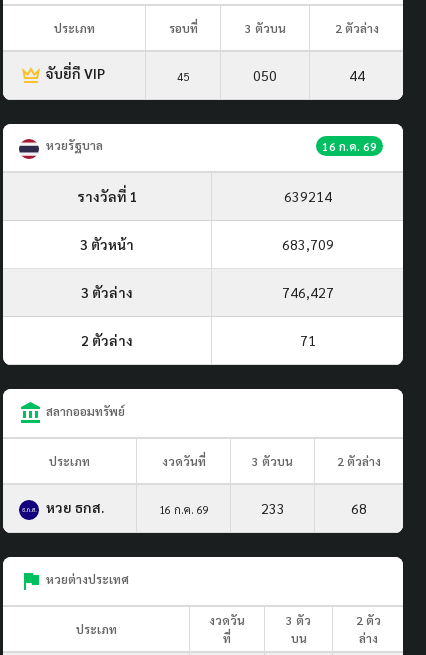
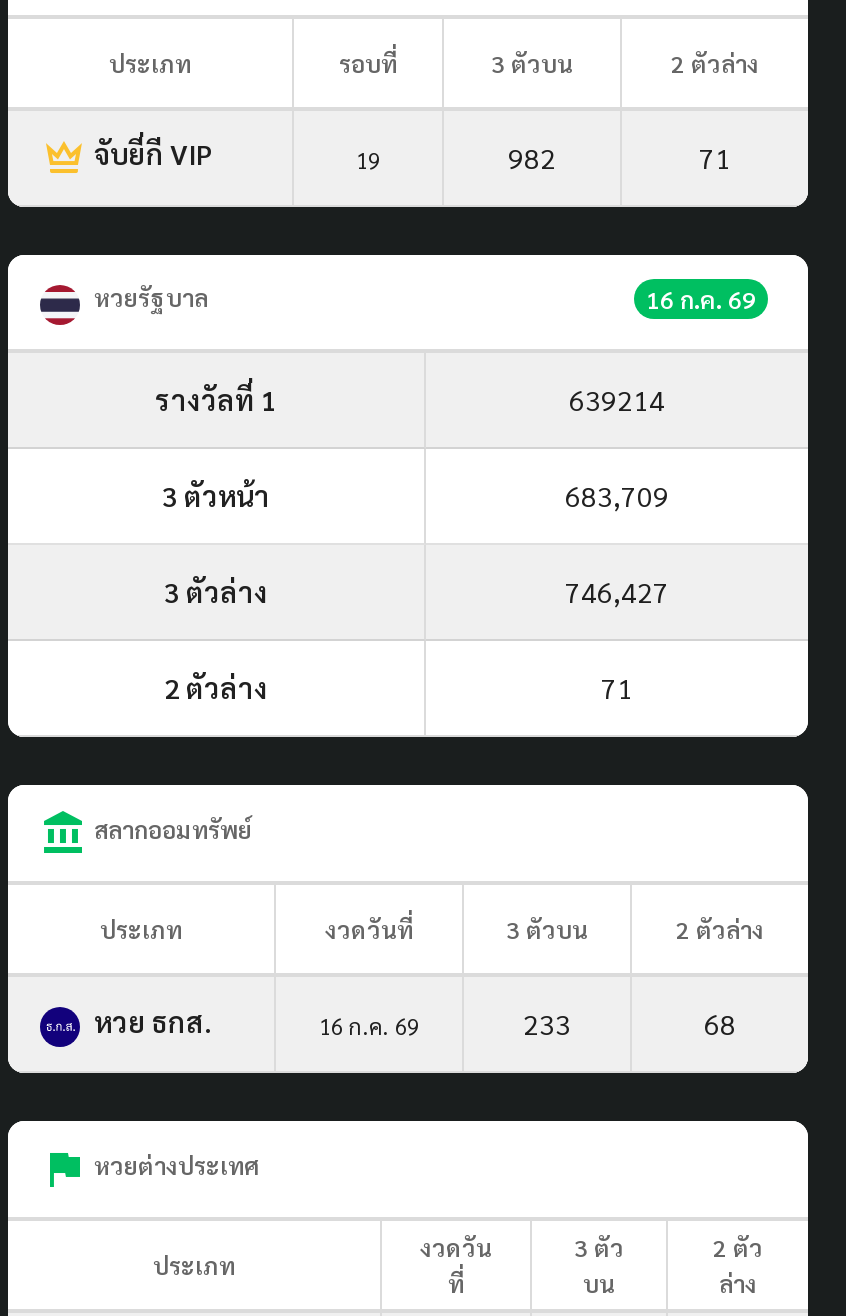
[177,69,189,84] 45 -> [356,145,380,175] 19
[253,66,277,84] 050 -> [508,139,556,175] 982
[348,66,364,84] 44 -> [699,139,731,175] 71

